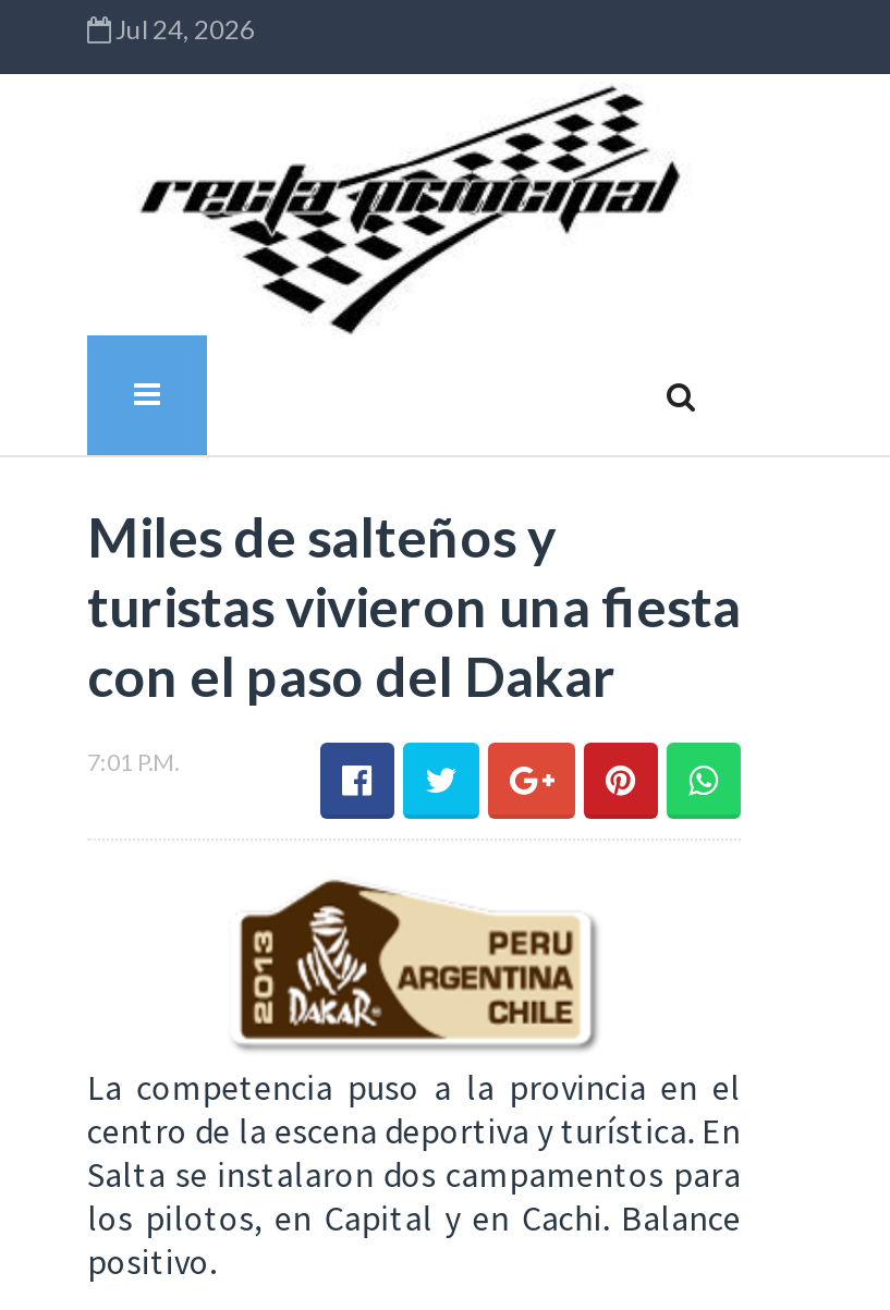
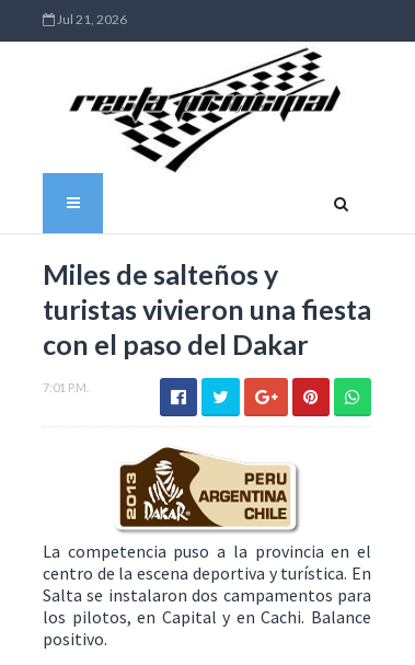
[115,13,255,46] Jul 24, 2026 -> [57,11,127,27] Jul 21, 2026

